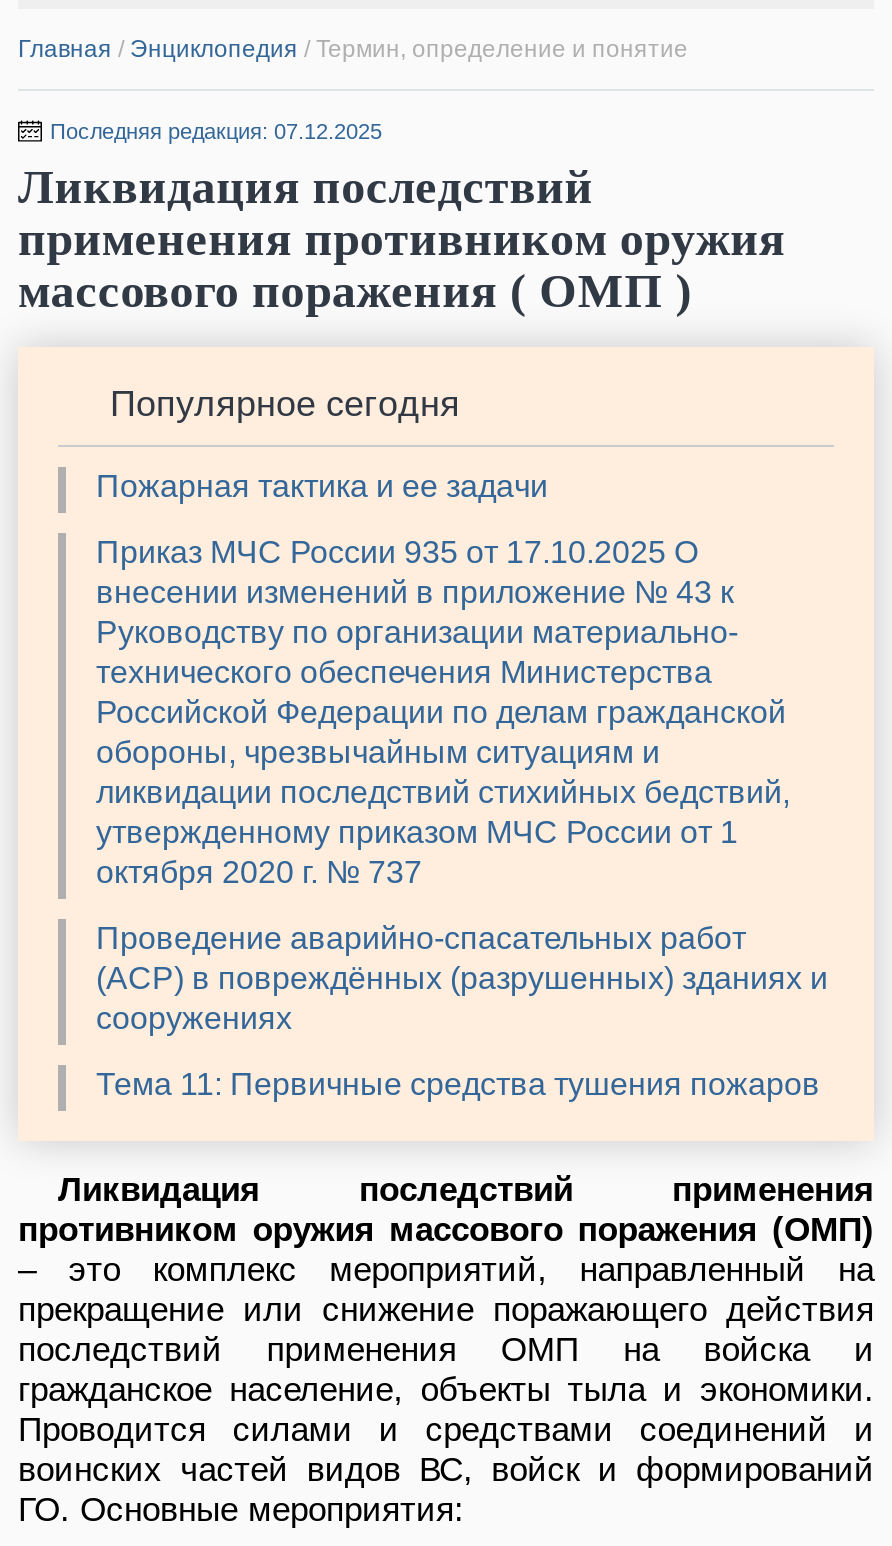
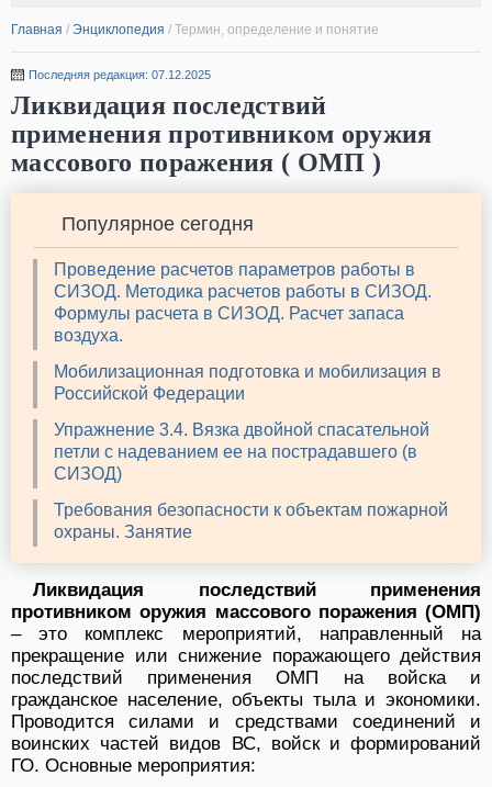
[96,470,548,504] Пожарная тактика и ее задачи -> [54,261,432,345] Проведение расчетов параметров работы в | СИЗОД. Методика расчетов работы в СИЗОД. | Формулы расчета в СИЗОД. Расчет запаса | воздуха.
[96,536,790,890] Приказ МЧС России 935 от 17.10.2025 О | внесении изменений в приложение № 43 к | Руководству по организации материально- | технического обеспечения Министерства | Российской Федерации по делам гражданской | обороны, чрезвычайным ситуациям и | ликвидации последствий стихийных бедствий, | утвержденному приказом МЧС России от 1 | октября 2020 г. № 737 -> [54,363,441,403] Мобилизационная подготовка и мобилизация в | Российской Федерации
[96,922,828,1036] Проведение аварийно-спасательных работ | (АСР) в повреждённых (разрушенных) зданиях и | сооружениях -> [54,421,429,483] Упражнение 3.4. Вязка двойной спасательной | петли с надеванием ее на пострадавшего (в | СИЗОД)
[96,1068,820,1102] Тема 11: Первичные средства тушения пожаров -> [54,501,448,542] Требования безопасности к объектам пожарной | охраны. Занятие

